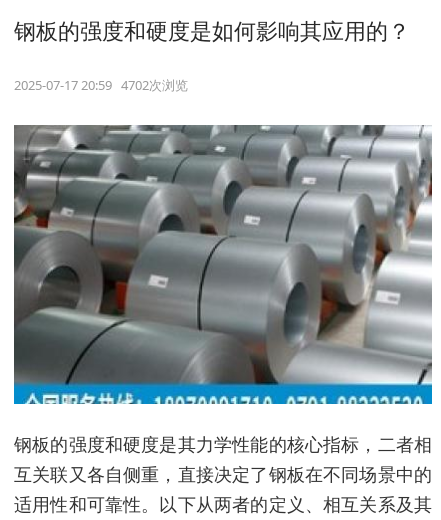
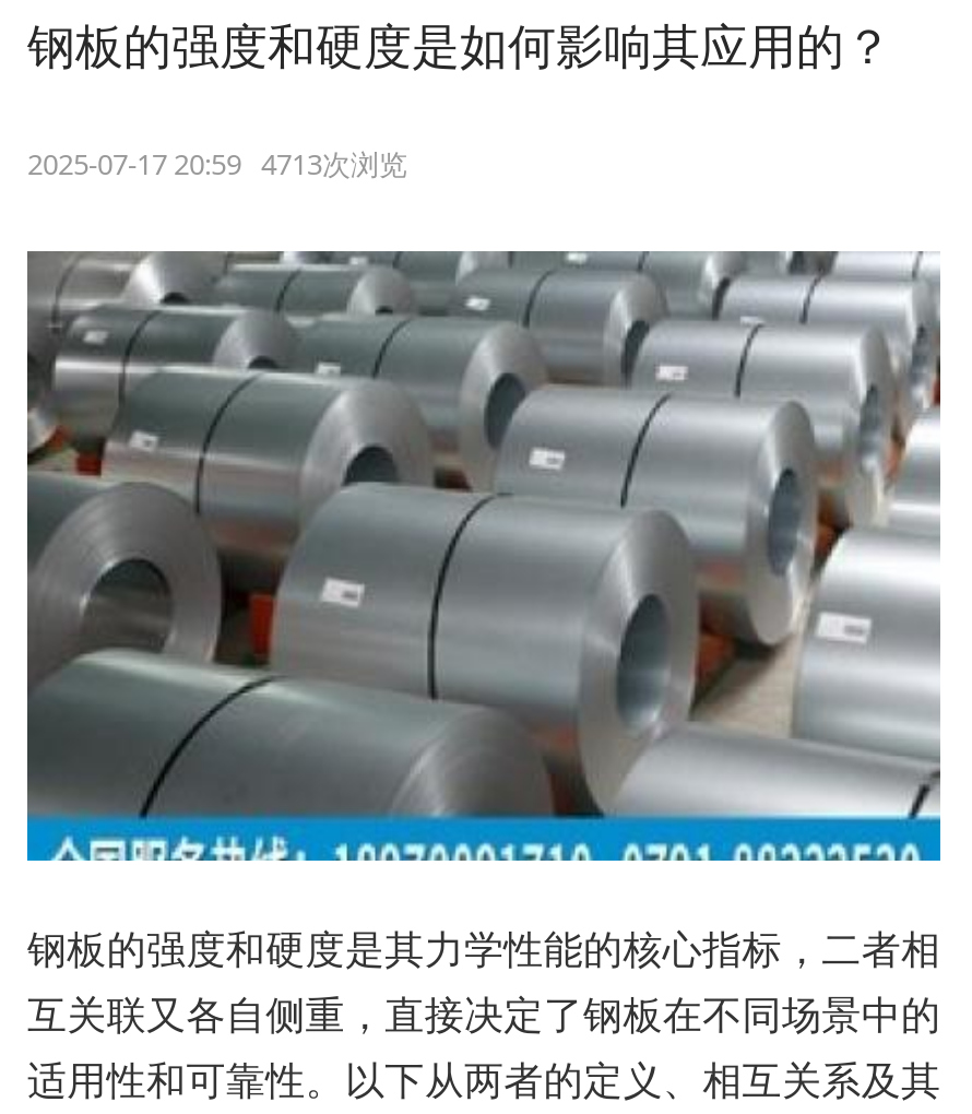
[14,76,188,94] 2025-07-17 20:59 4702次浏览 -> [27,144,407,183] 2025-07-17 20:59 4713次浏览

